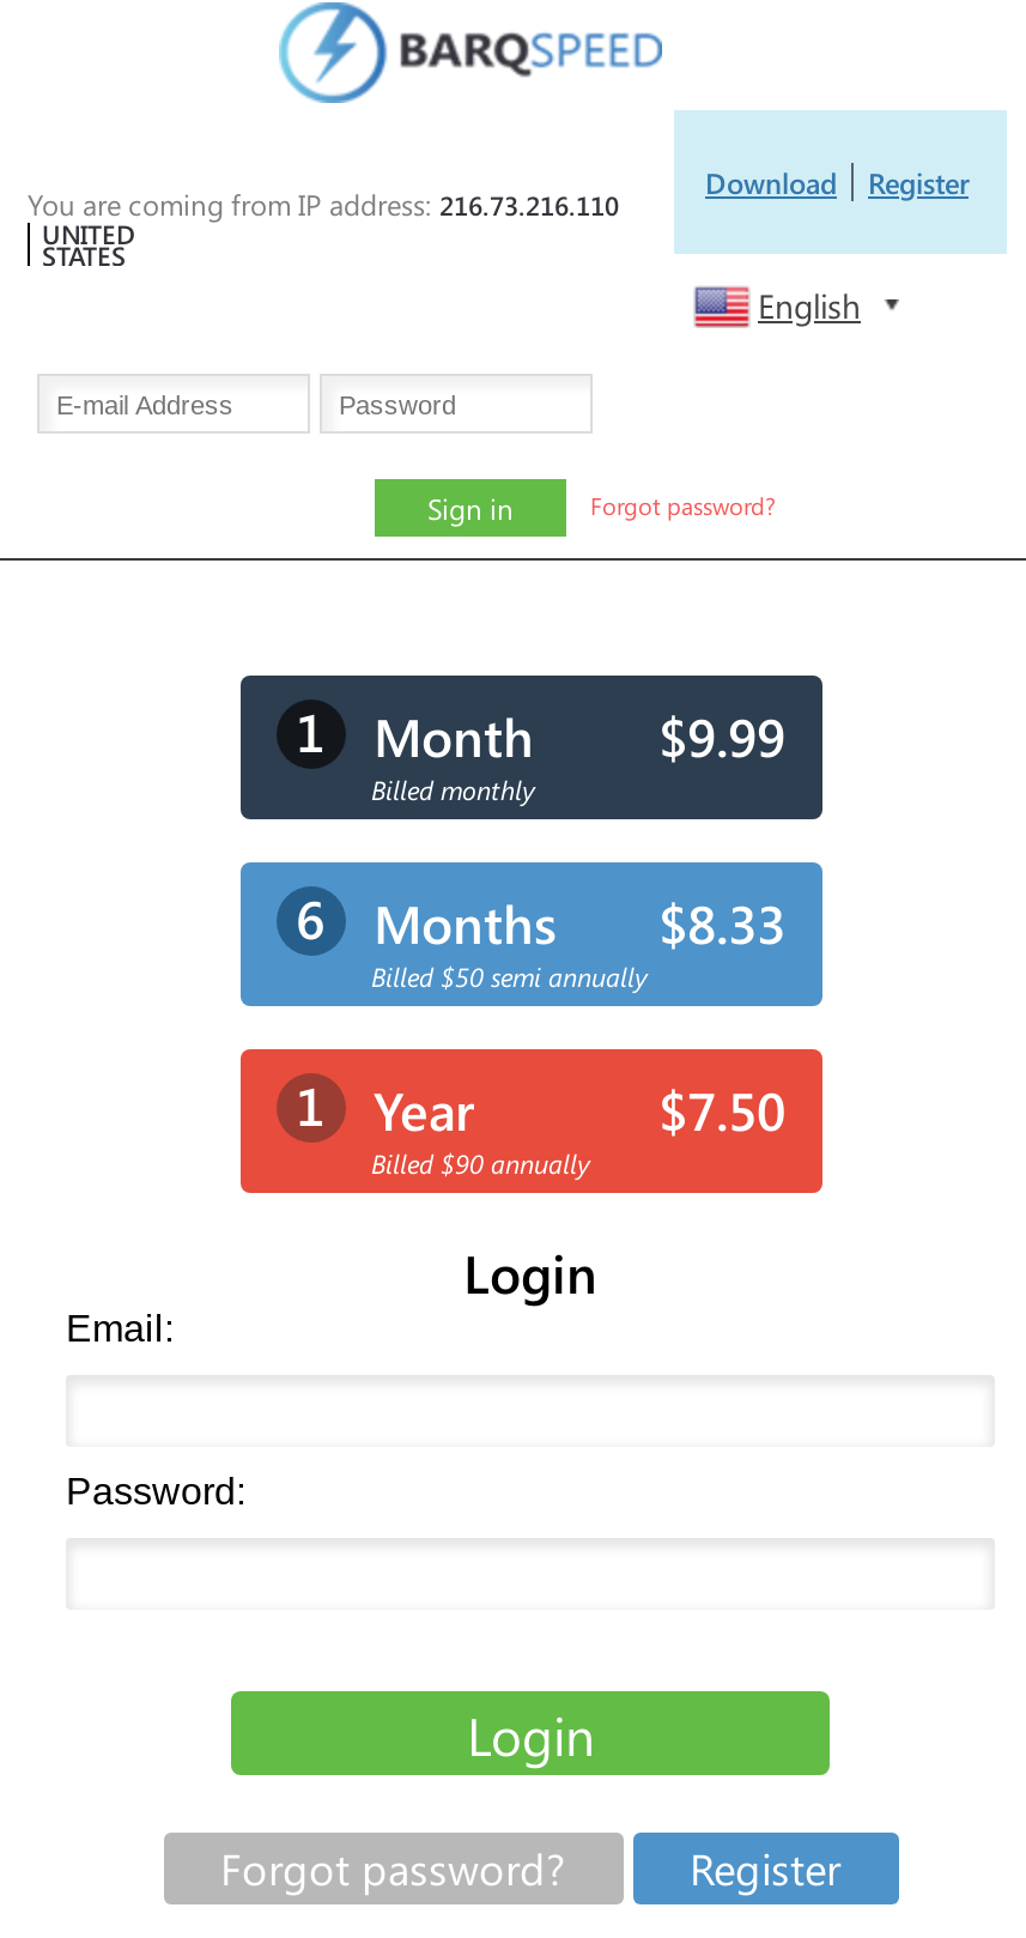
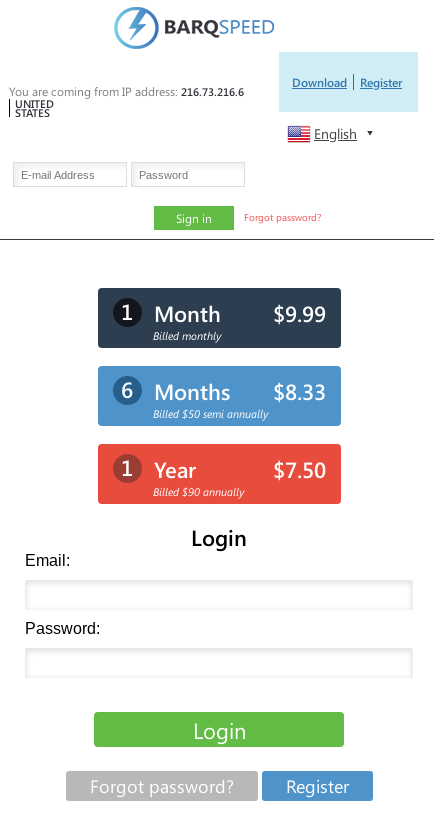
[28,184,619,223] You are coming from IP address: 216.73.216.110 -> [9,83,244,99] You are coming from IP address: 216.73.216.6

